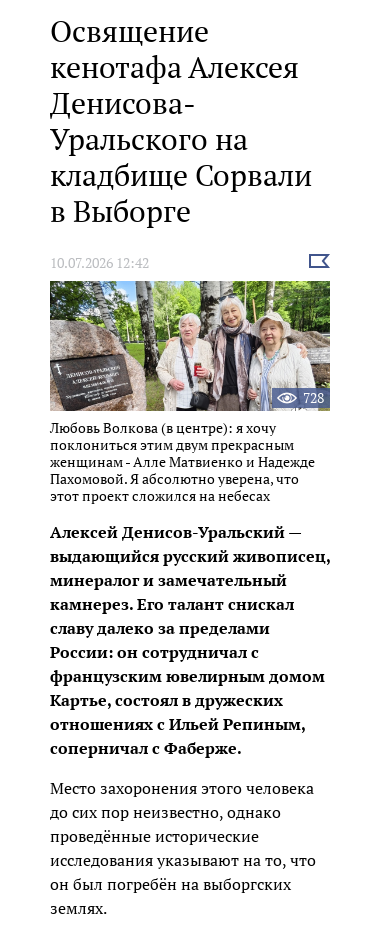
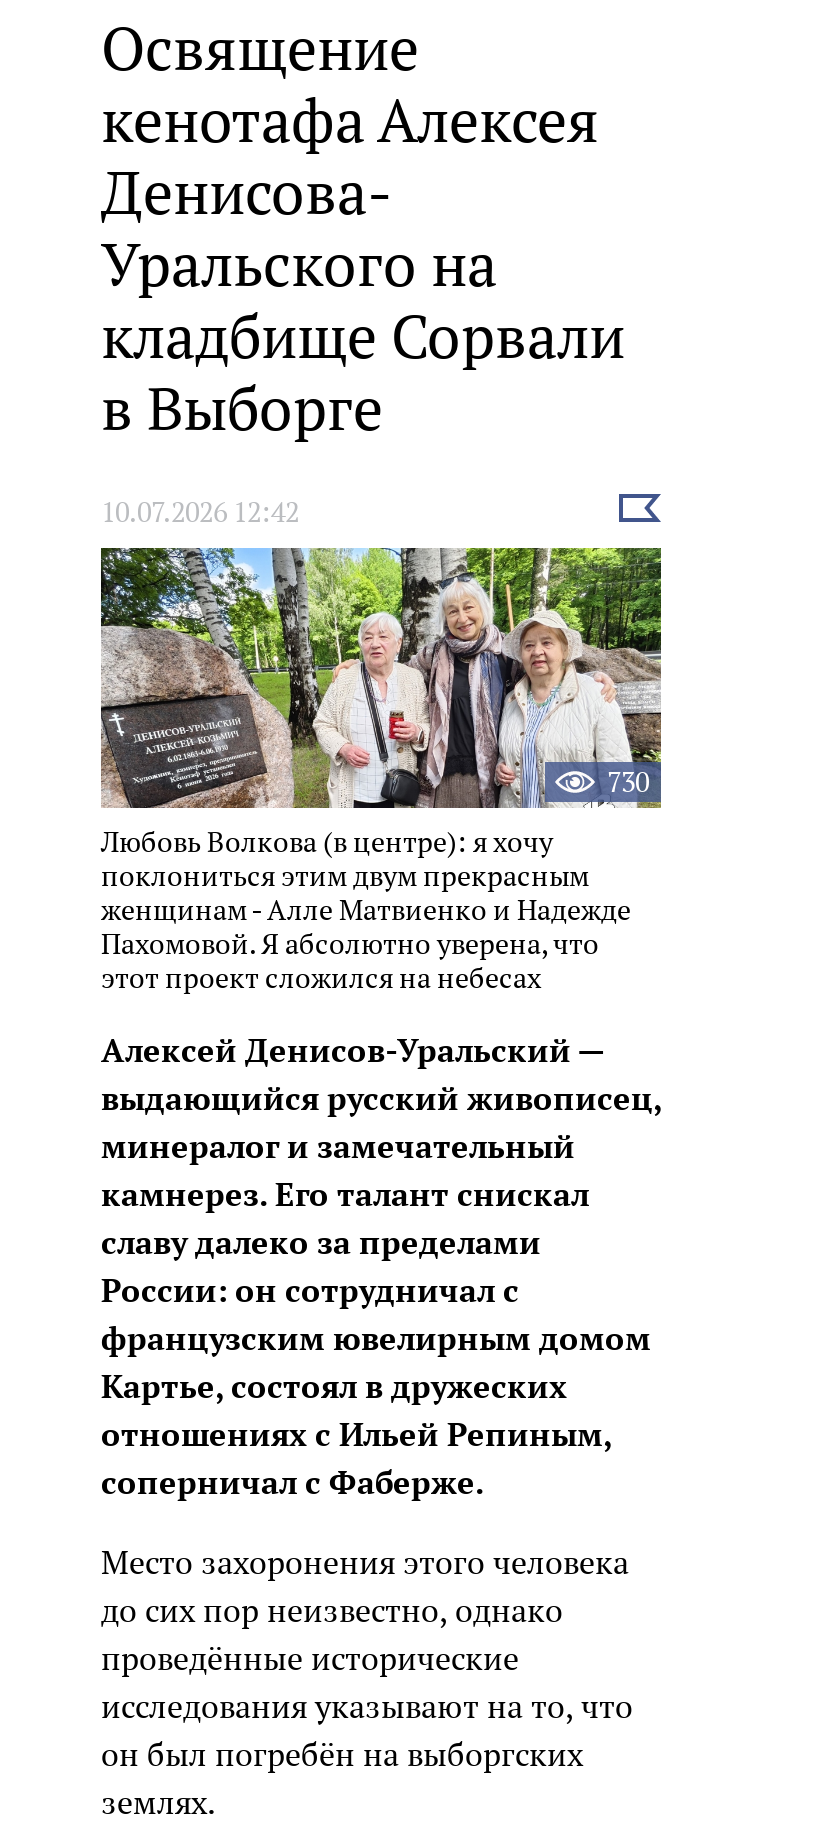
[303,388,324,407] 728 -> [607,762,649,800] 730

